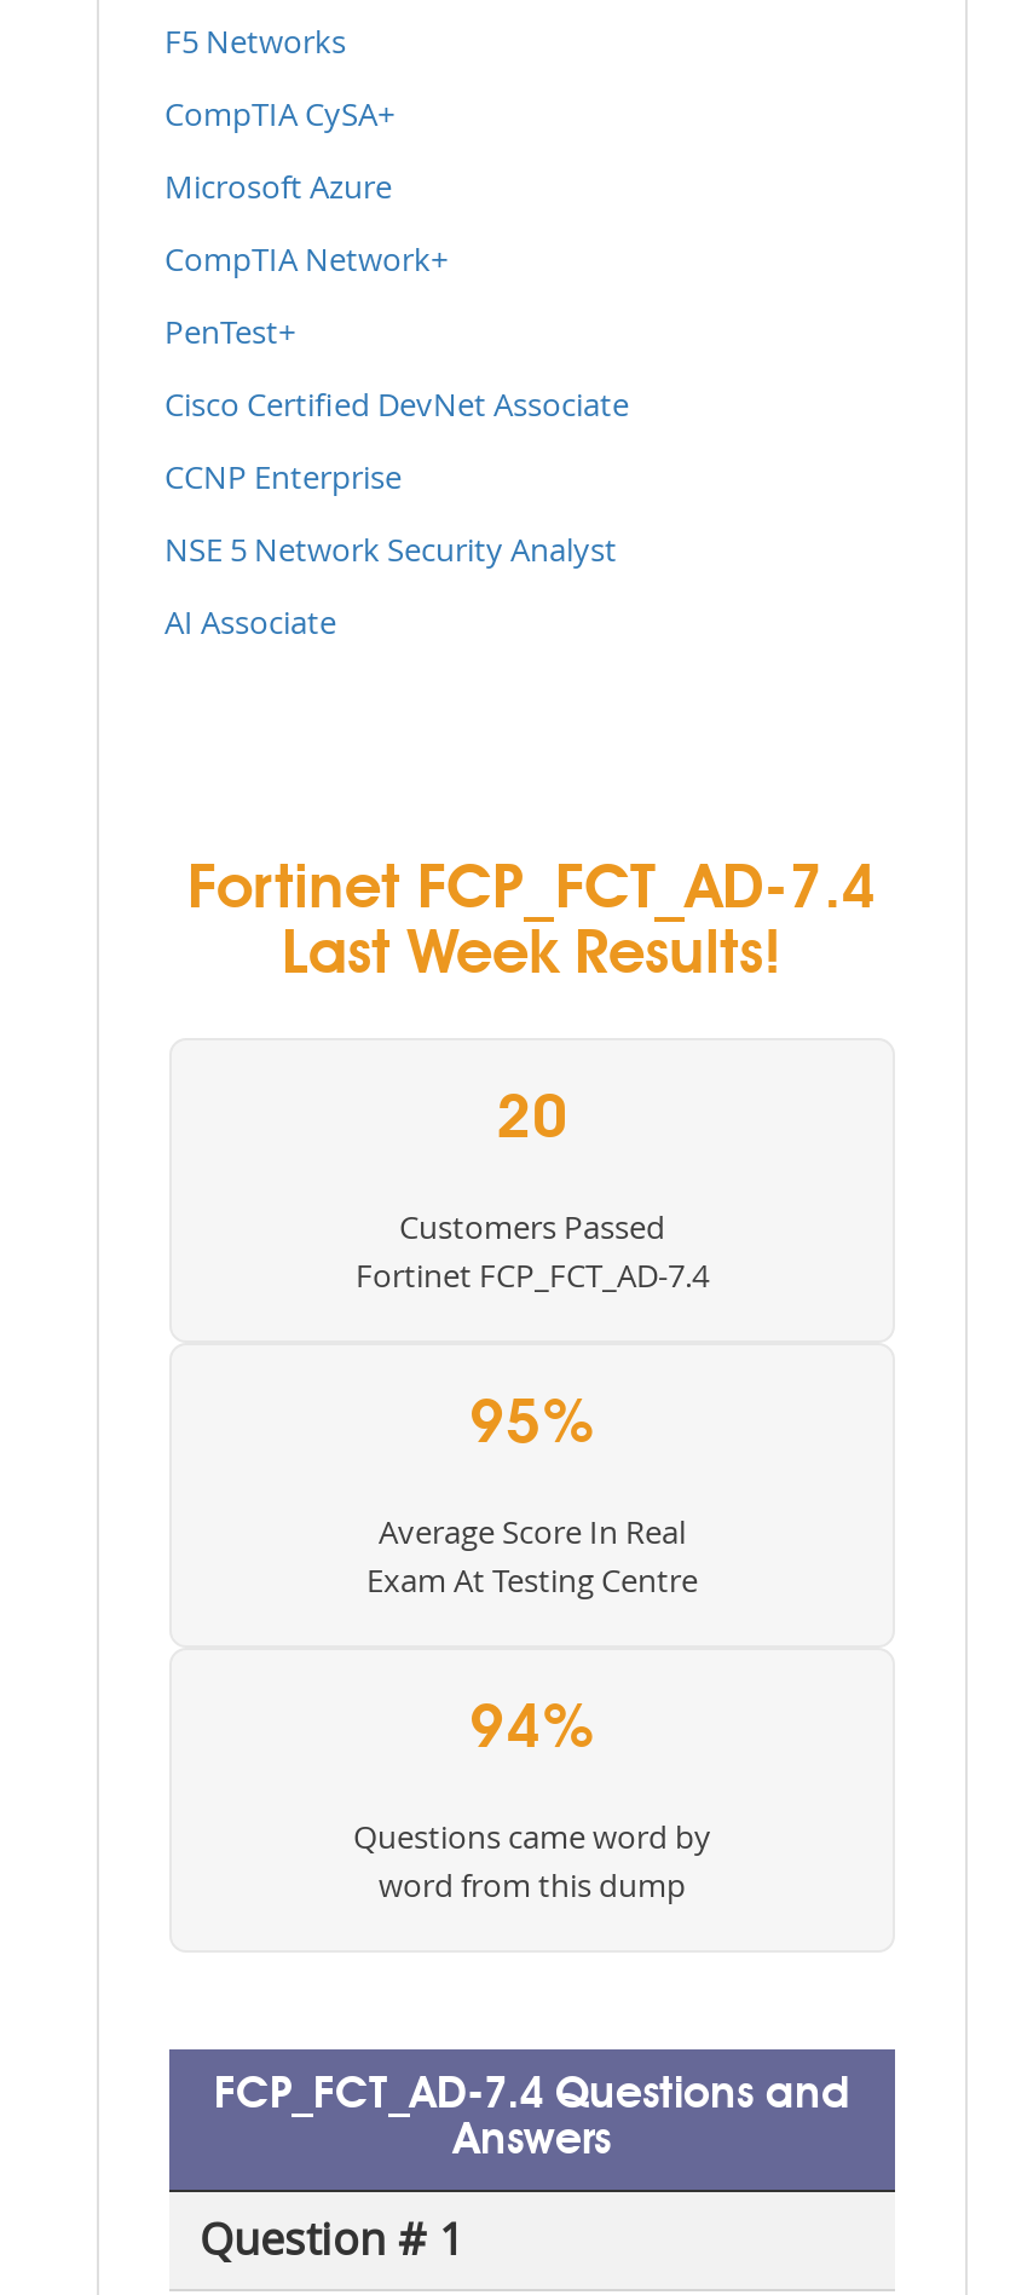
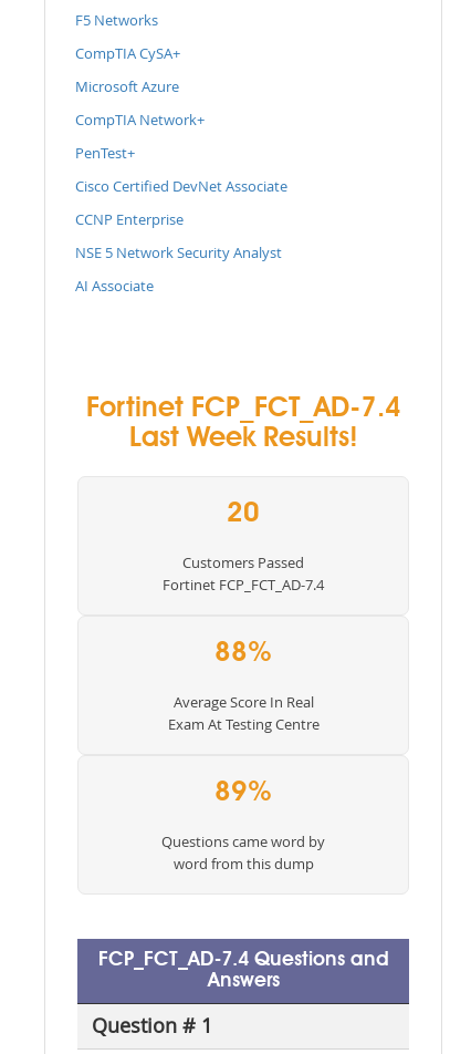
[469,1395,595,1455] 95% -> [214,639,272,667] 88%
[469,1700,595,1760] 94% -> [214,779,272,807] 89%

